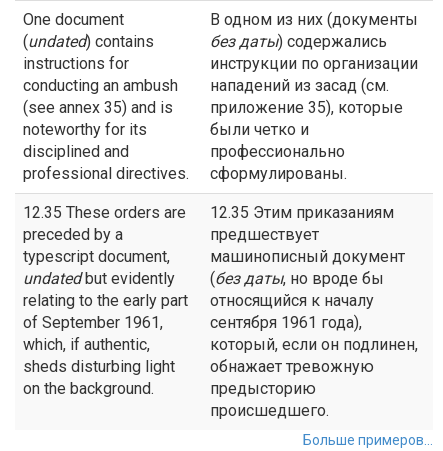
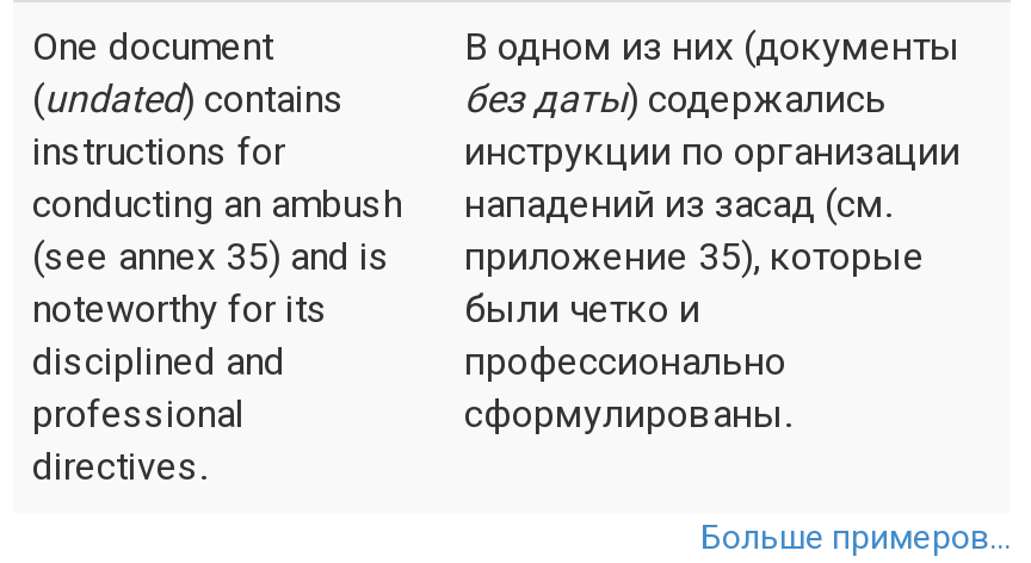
[23,203,188,398] 12.35 These orders are | preceded by a | typescript document, | undatedbut evidently | relating to the early part | of September 1961, | which, if authentic, | sheds disturbing light | on the background. -> none
[210,203,418,420] 12.35 Этим приказаниям | предшествует | машинописный документ | (без даты, но вроде бы | относящийся к началу | сентября 1961 года), | который, если он подлинен, | обнажает тревожную | предысторию | происшедшего. -> none

